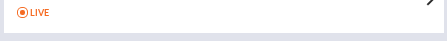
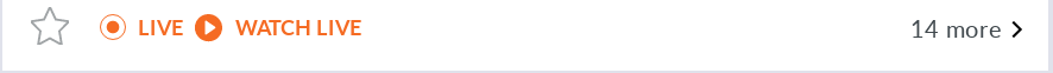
none -> [235,11,1001,44] WATCH LIVE | 14 more

